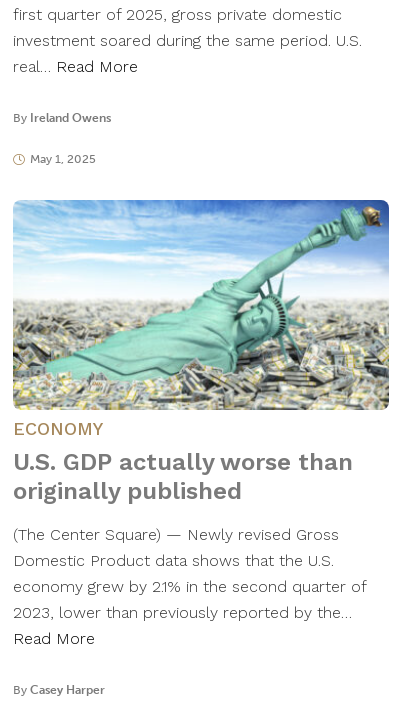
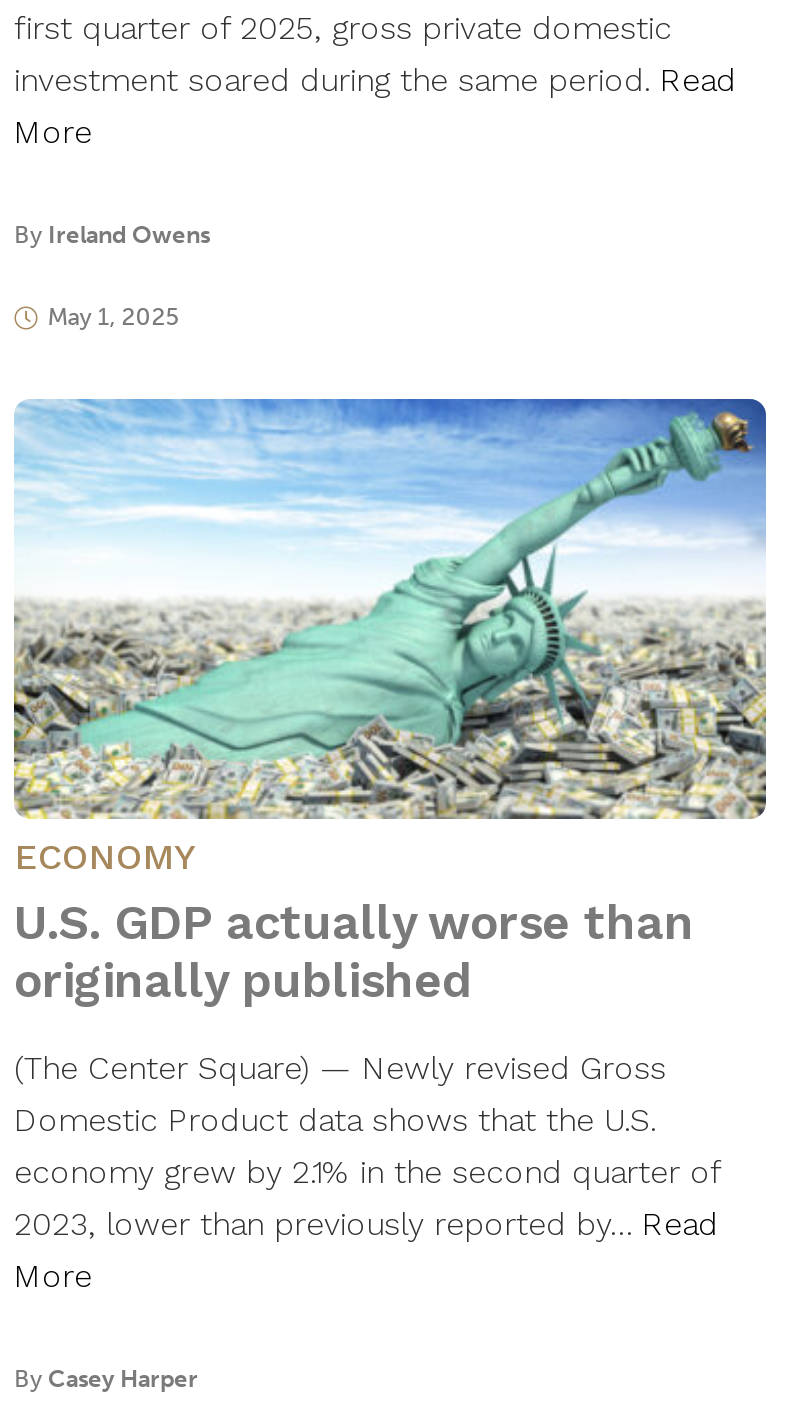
[13,31,362,76] investment soared during the same period. U.S. | real… Read More -> [14,61,736,151] investment soared during the same period. Read | More
[13,603,352,648] 2023, lower than previously reported by the… | Read More -> [14,1205,718,1295] 2023, lower than previously reported by… Read | More

